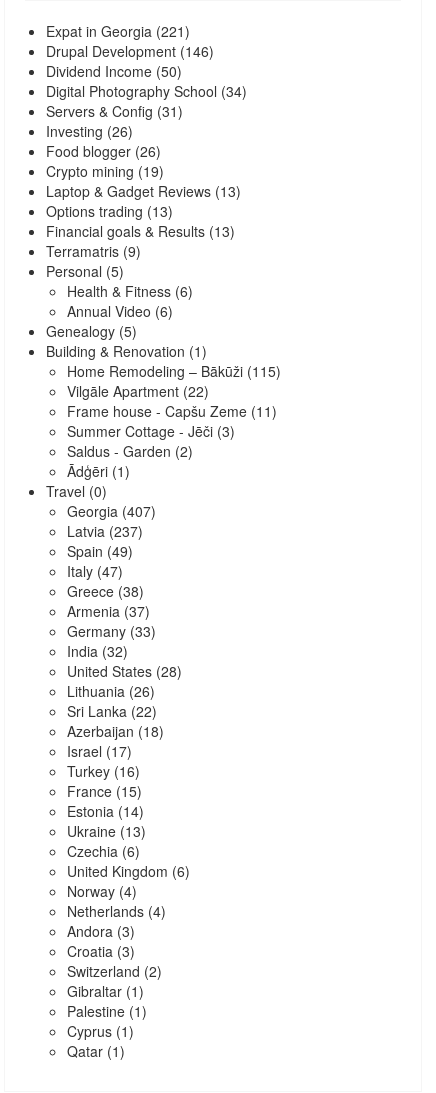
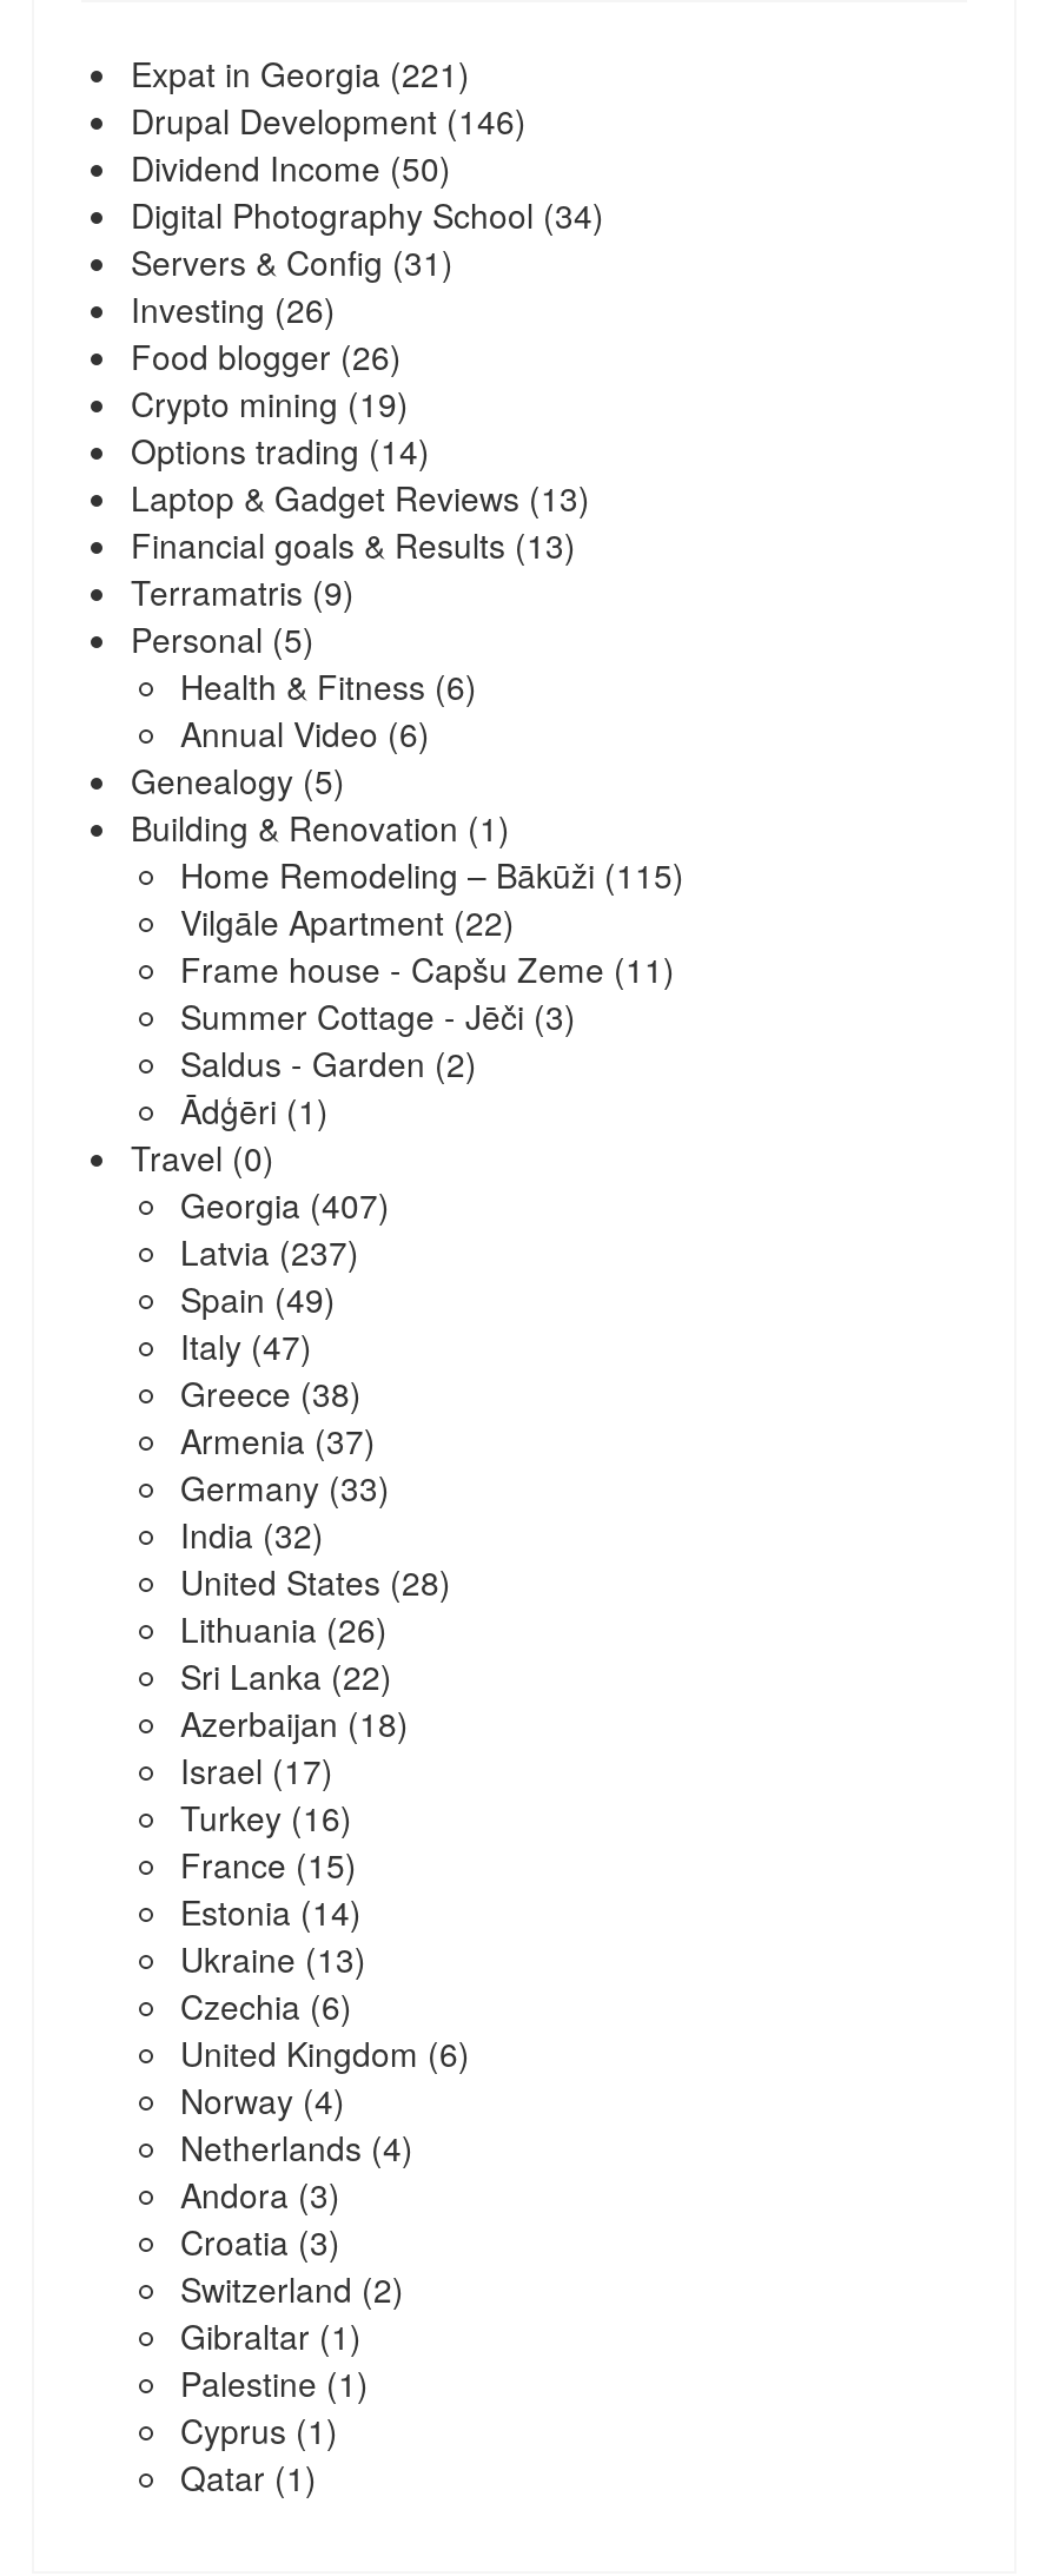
none -> [131,426,430,473] Options trading (14)
moved [46,181,241,201] -> [131,473,590,520]: Laptop & Gadget Reviews (13)
[46,201,173,221] Options trading (13) -> none

